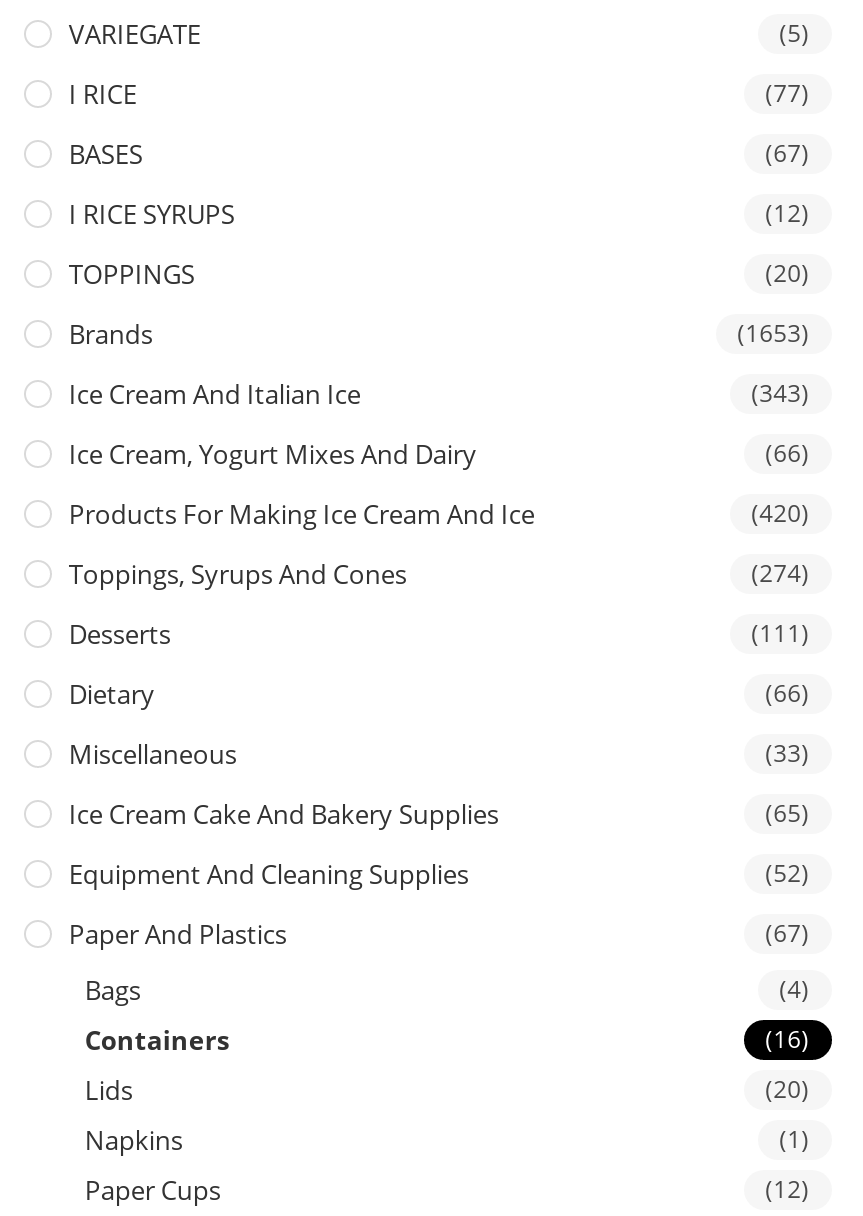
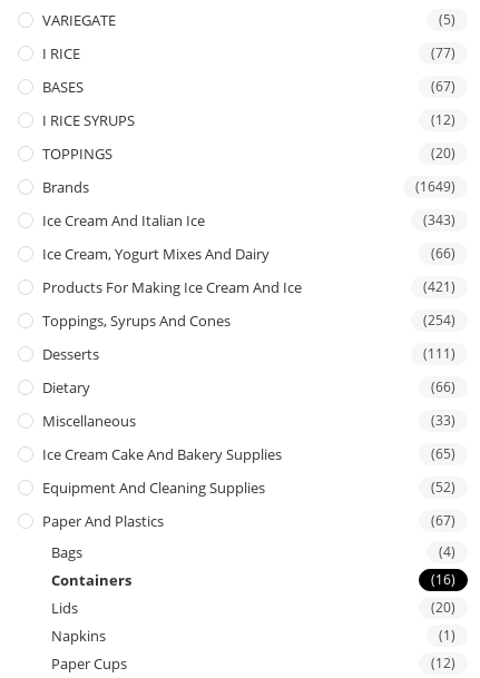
[737,315,809,349] (1653) -> [415,177,455,196] (1649)
[751,495,809,529] (420) -> [423,277,455,296] (421)
[751,555,809,589] (274) -> [423,310,455,329] (254)

